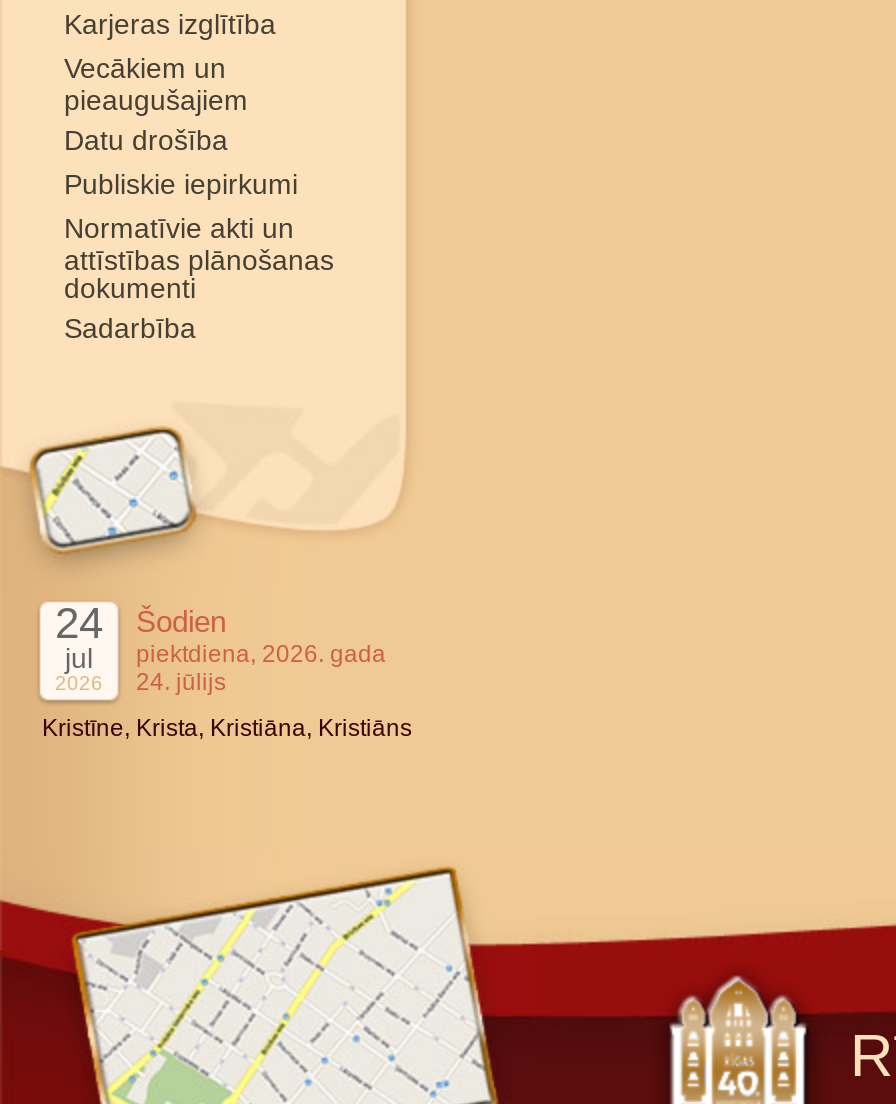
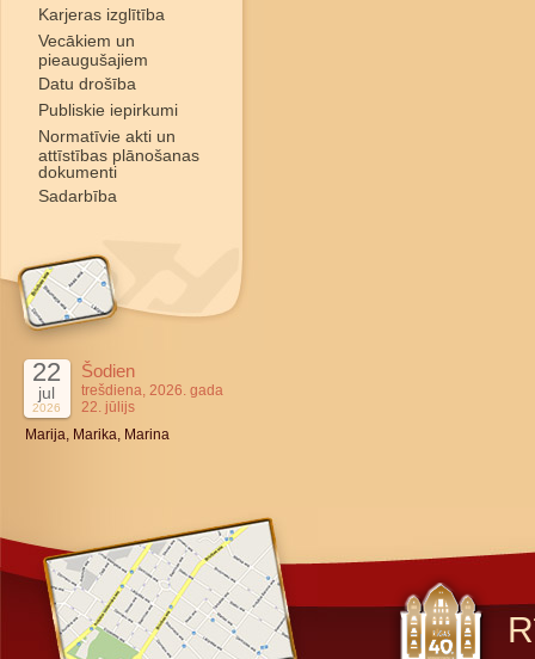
[55,598,226,648] 24 Šodien -> [33,357,135,387] 22 Šodien
[136,640,386,696] piektdiena, 2026. gada | 24. jūlijs -> [81,382,223,415] trešdiena, 2026. gada | 22. jūlijs
[42,714,412,742] Kristīne, Krista, Kristiāna, Kristiāns -> [25,426,170,443] Marija, Marika, Marina

